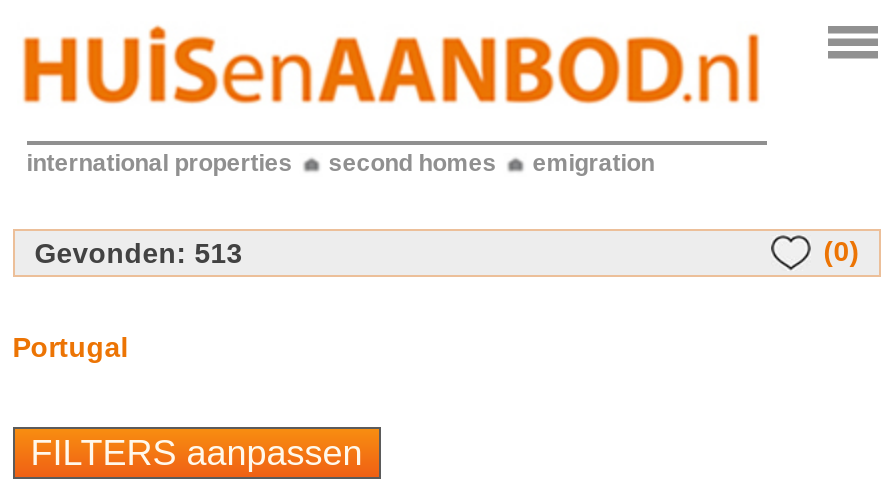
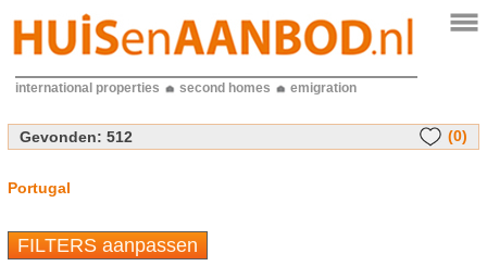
[34,237,242,269] Gevonden: 513 -> [19,128,132,146] Gevonden: 512

